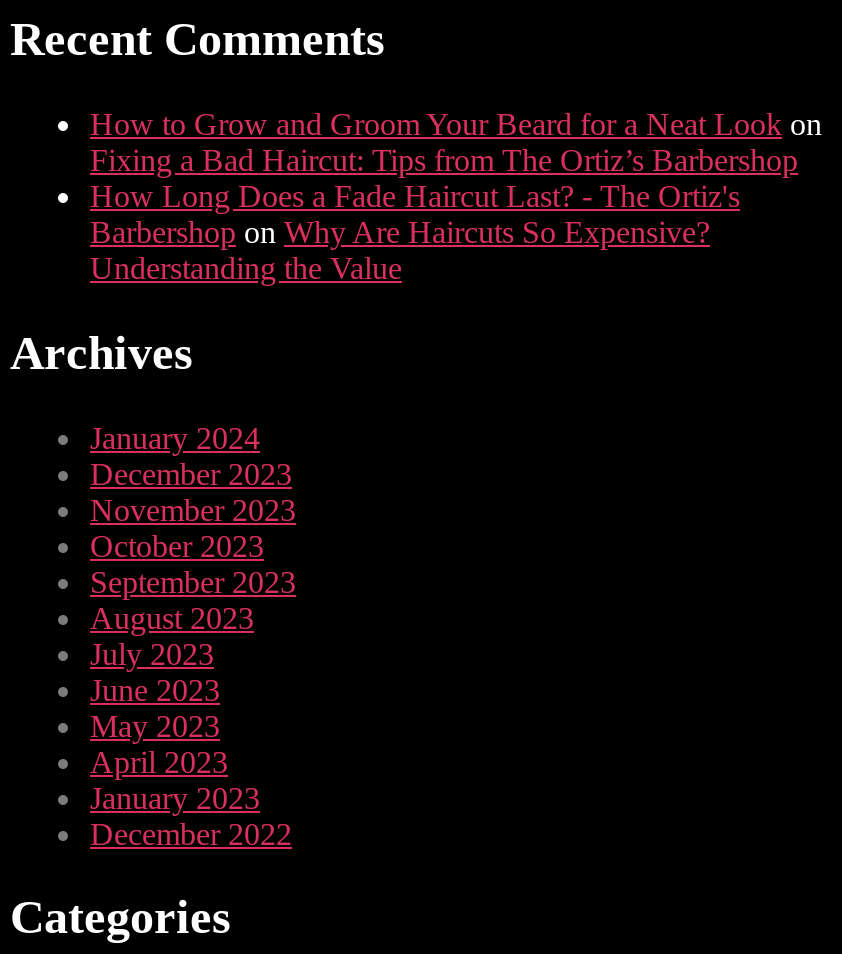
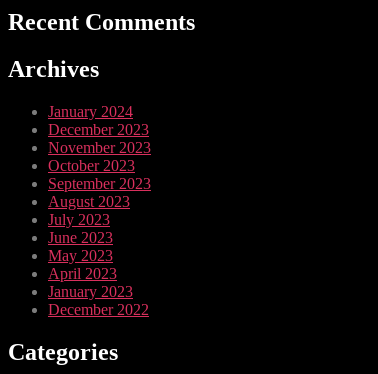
[90,107,822,285] How to Grow and Groom Your Beard for a Neat Look on | Fixing a Bad Haircut: Tips from The Ortiz’s Barbershop | How Long Does a Fade Haircut Last? - The Ortiz's | Barbershop on Why Are Haircuts So Expensive? | Understanding the Value -> none

